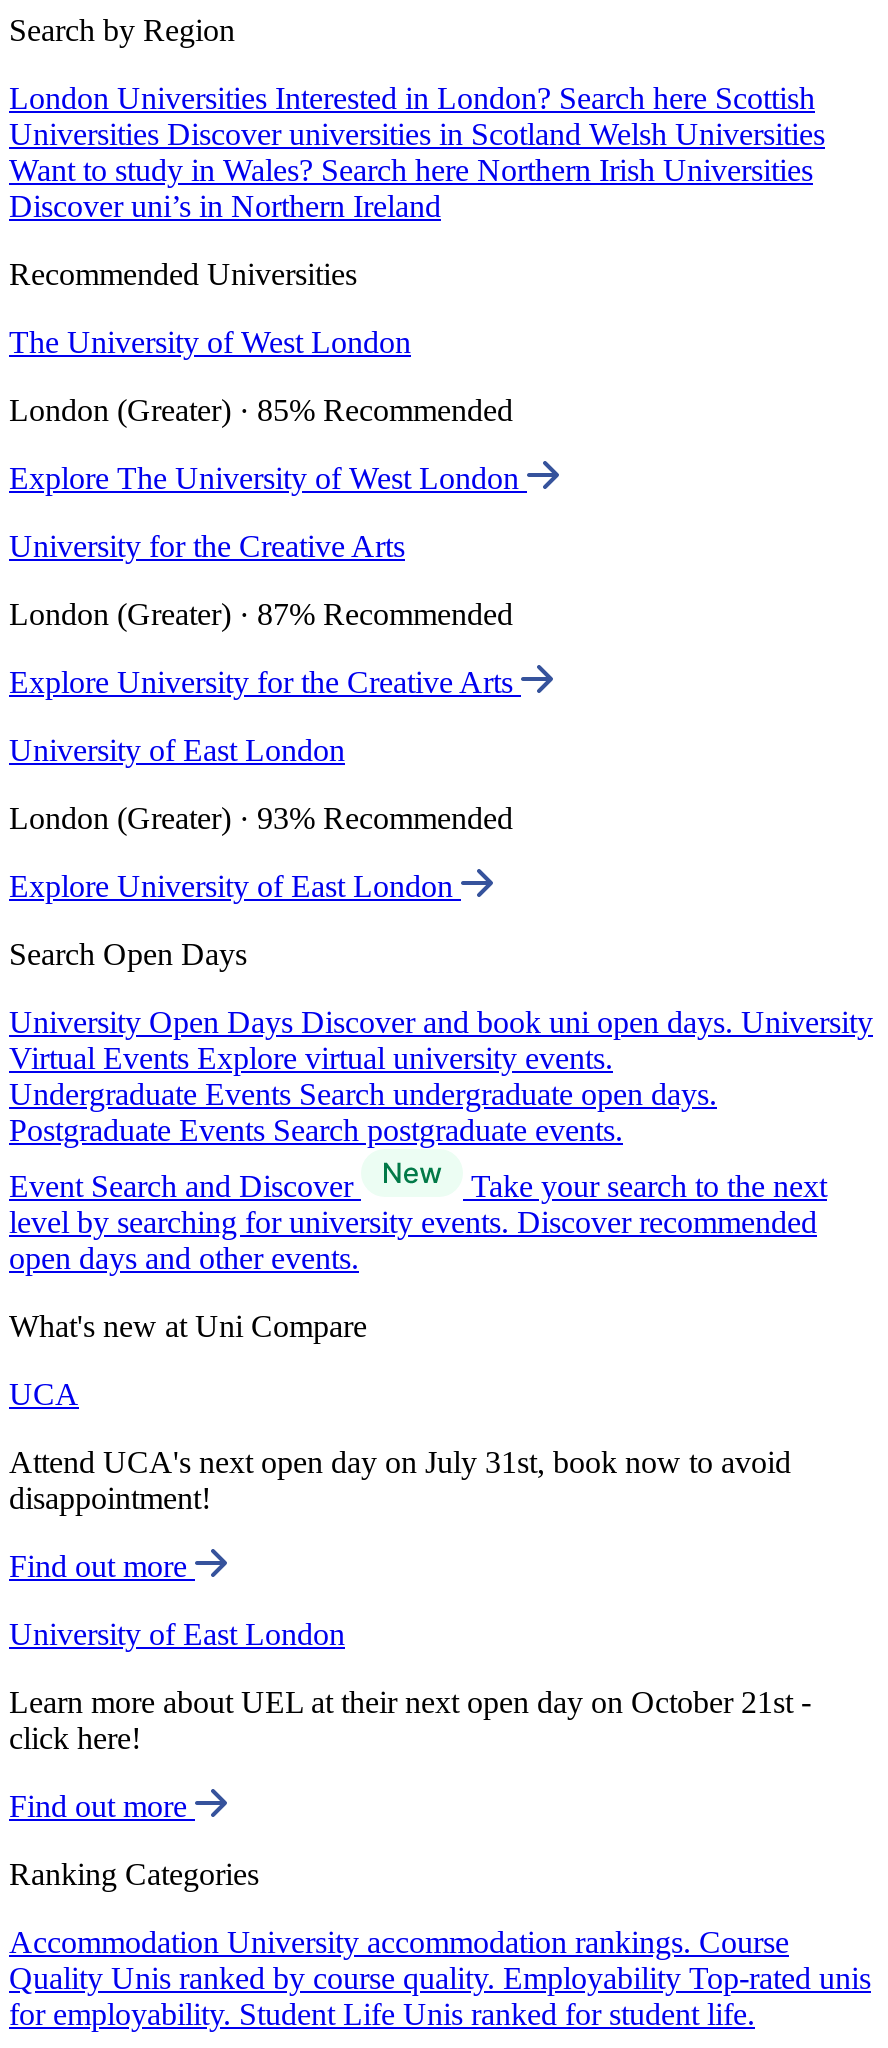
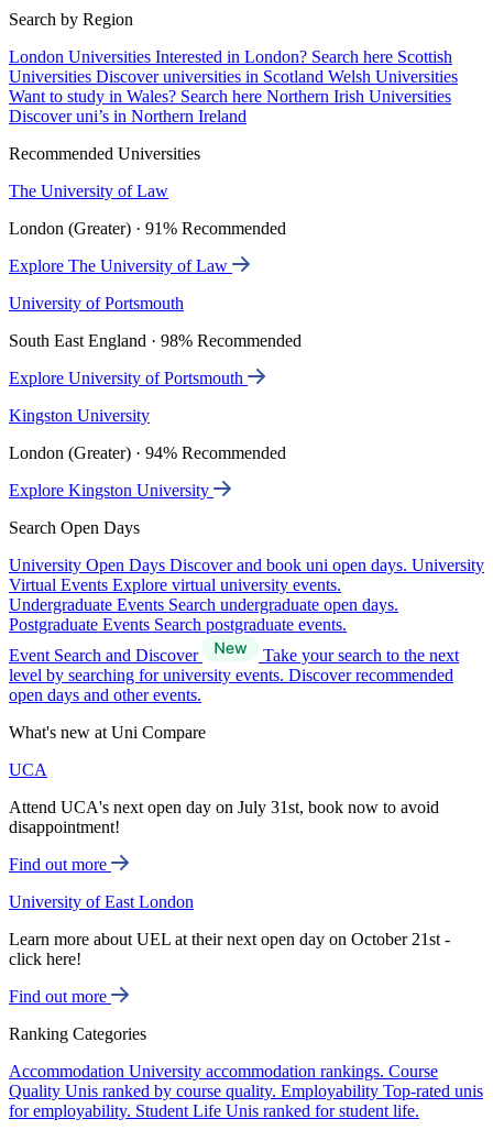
[9,325,411,359] The University of West London -> [9,182,168,200] The University of Law
[9,393,513,427] London (Greater) · 85% Recommended -> [9,219,286,238] London (Greater) · 91% Recommended
[9,461,527,495] Explore The University of West London -> [9,256,232,275] Explore The University of Law
[9,529,405,563] University for the Creative Arts -> [9,294,184,313] University of Portsmouth
[9,597,513,631] London (Greater) · 87% Recommended -> [9,331,302,350] South East England · 98% Recommended
[9,665,521,699] Explore University for the Creative Arts -> [9,369,248,387] Explore University of Portsmouth
[9,733,345,767] University of East London -> [9,406,150,425] Kingston University
[9,801,513,835] London (Greater) · 93% Recommended -> [9,444,286,462] London (Greater) · 94% Recommended
[9,869,461,903] Explore University of East London -> [9,481,213,500] Explore Kingston University

